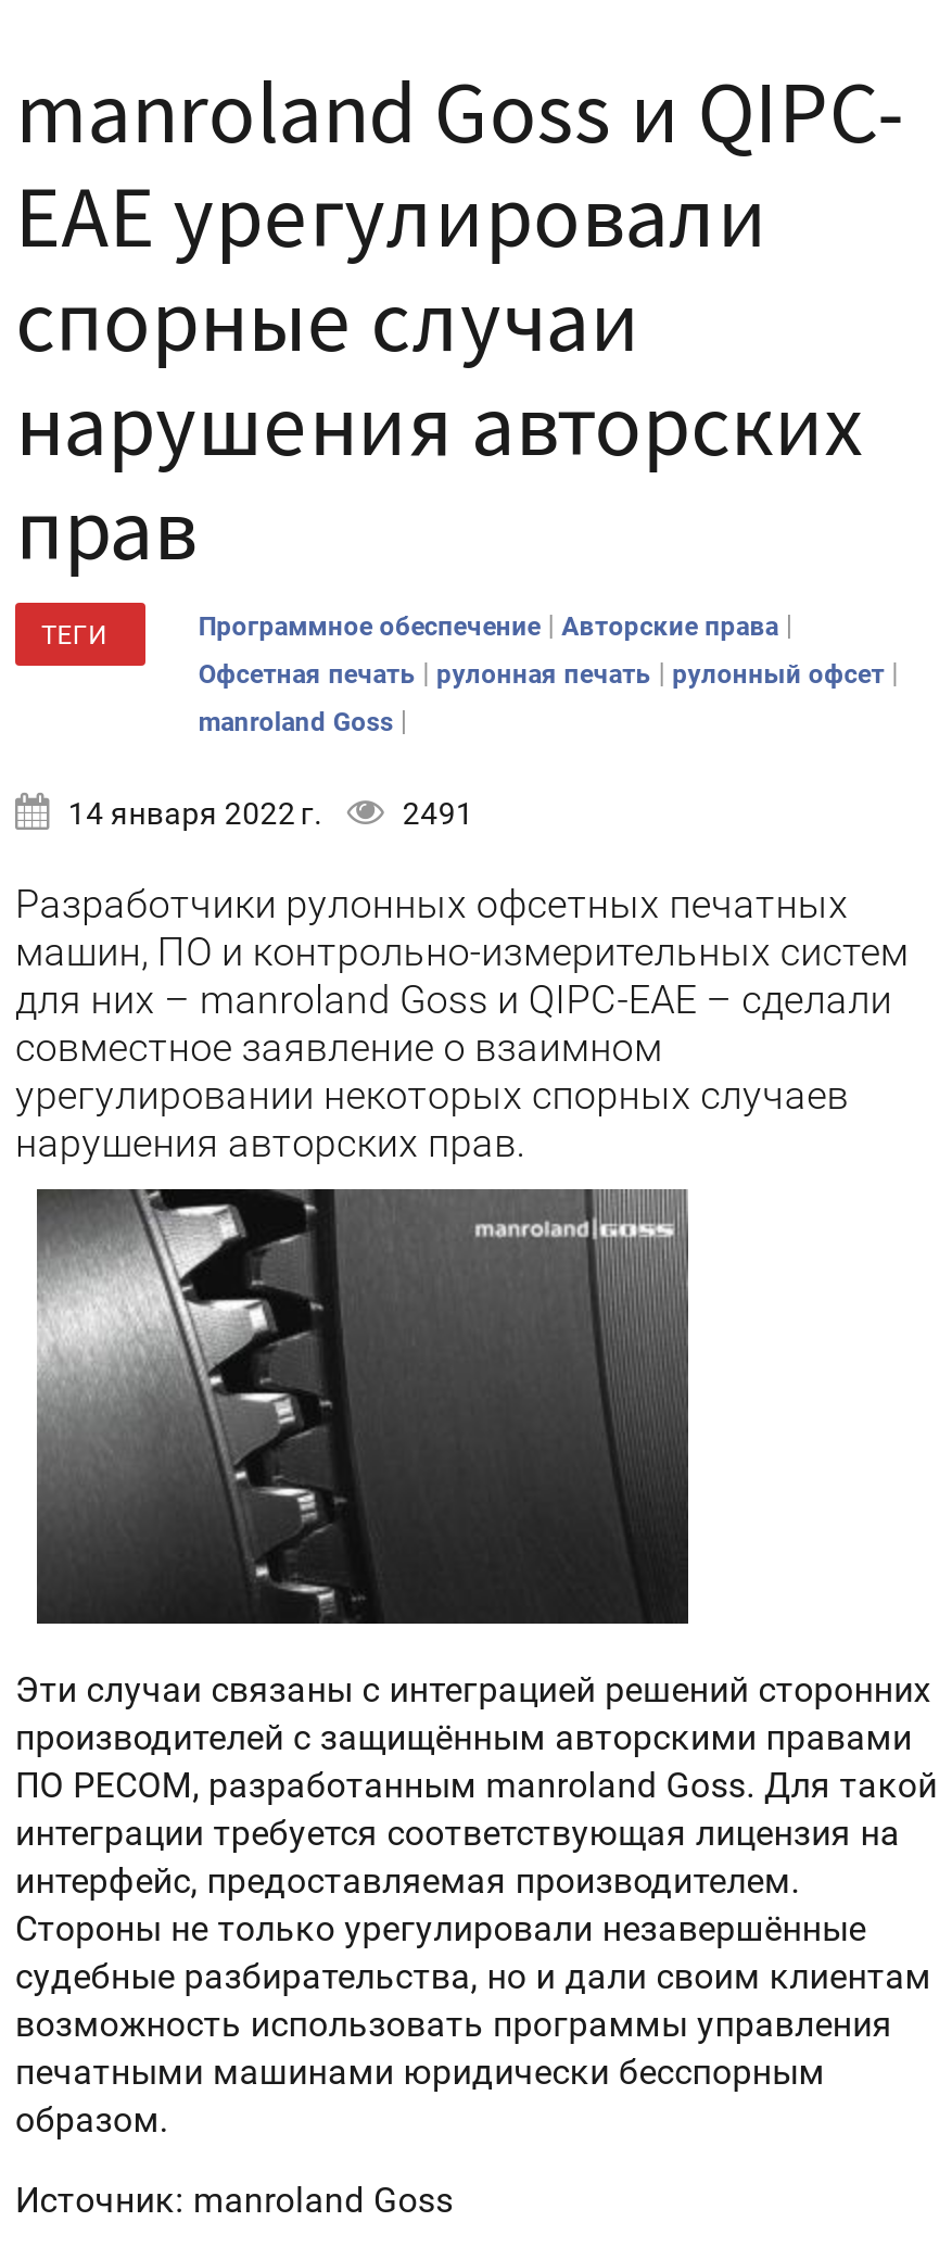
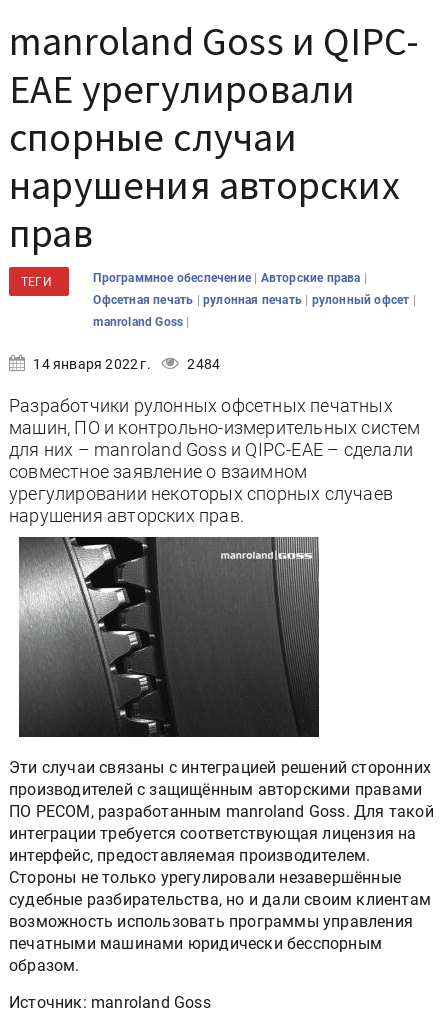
[396,796,474,831] 2491 -> [184,356,220,372] 2484

